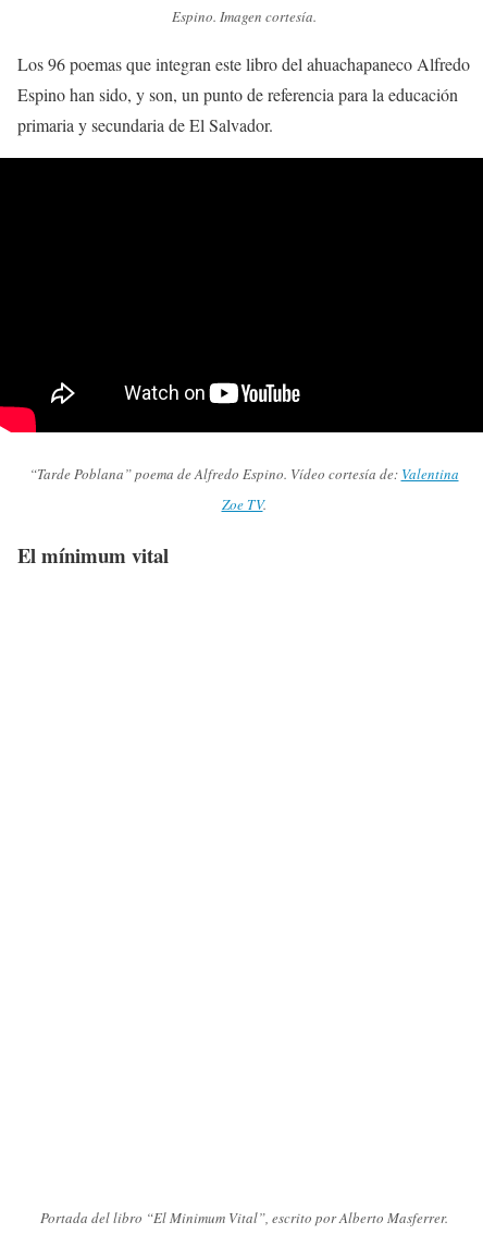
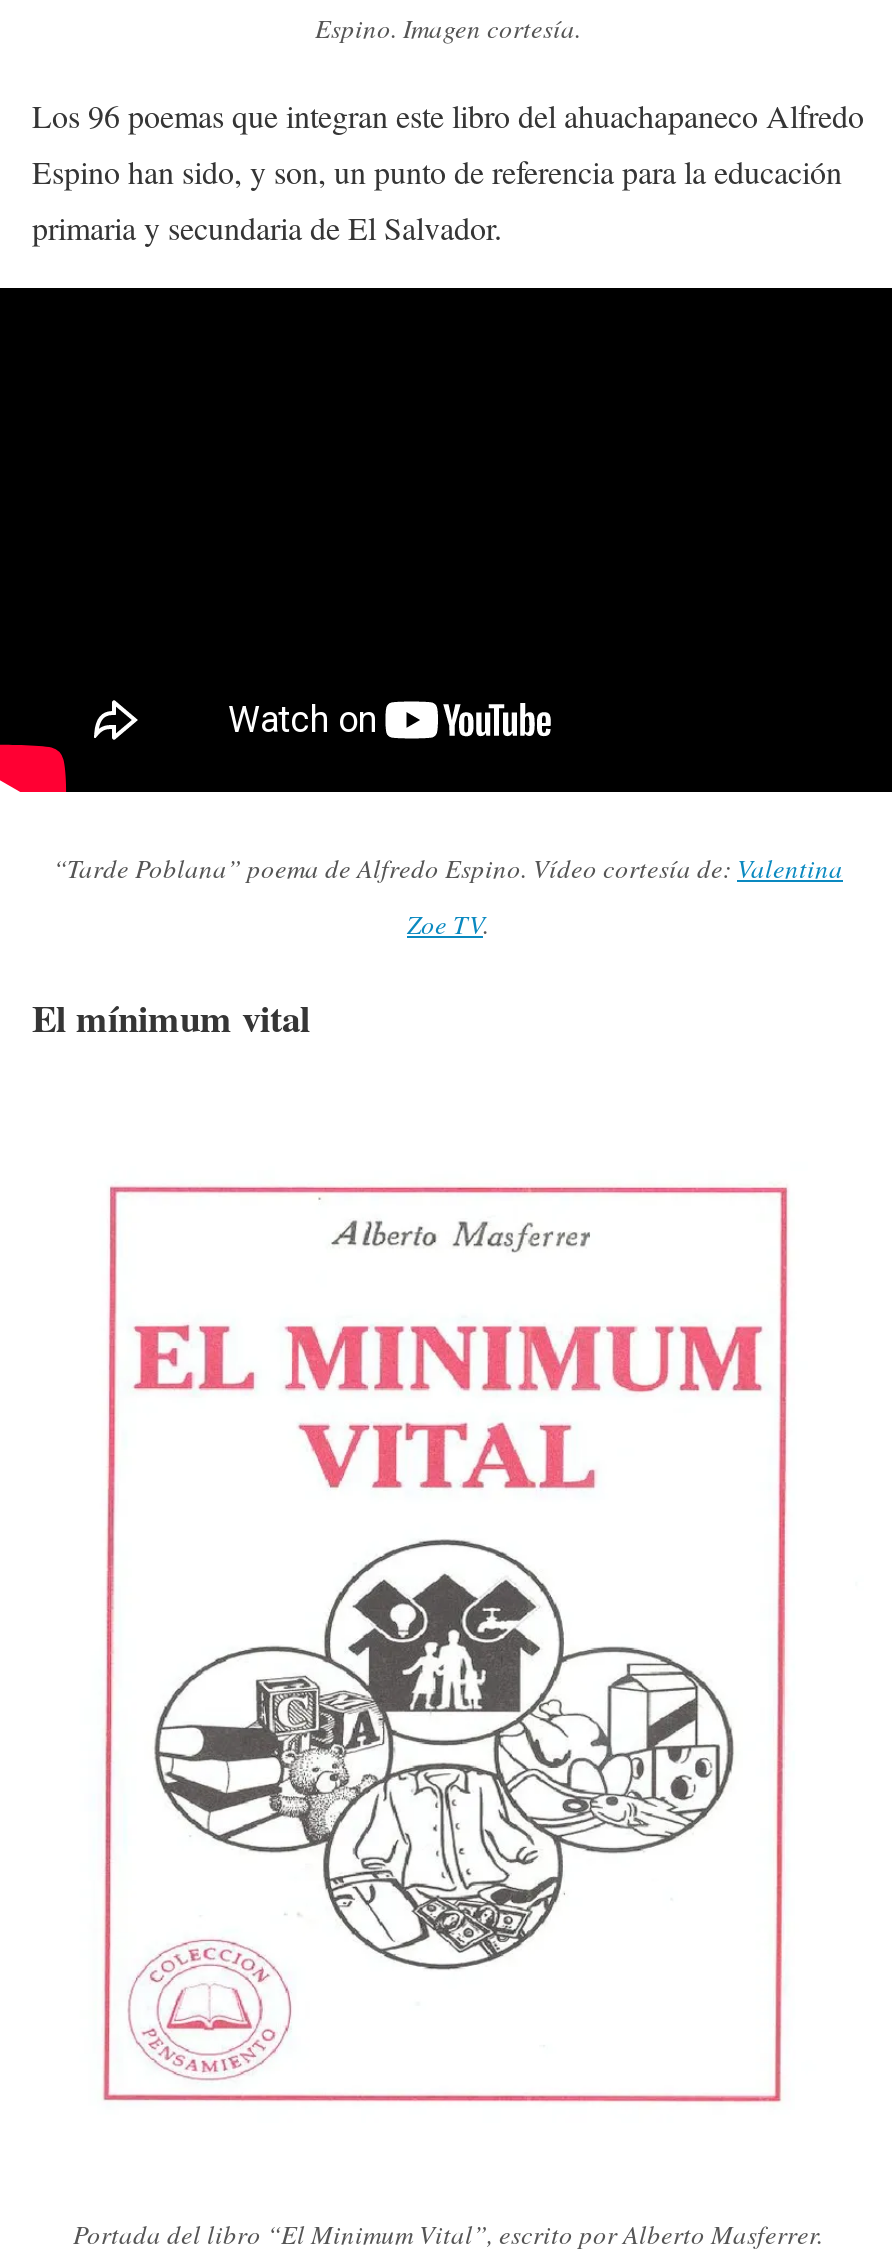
none -> [102,1186,788,2104] [image]

